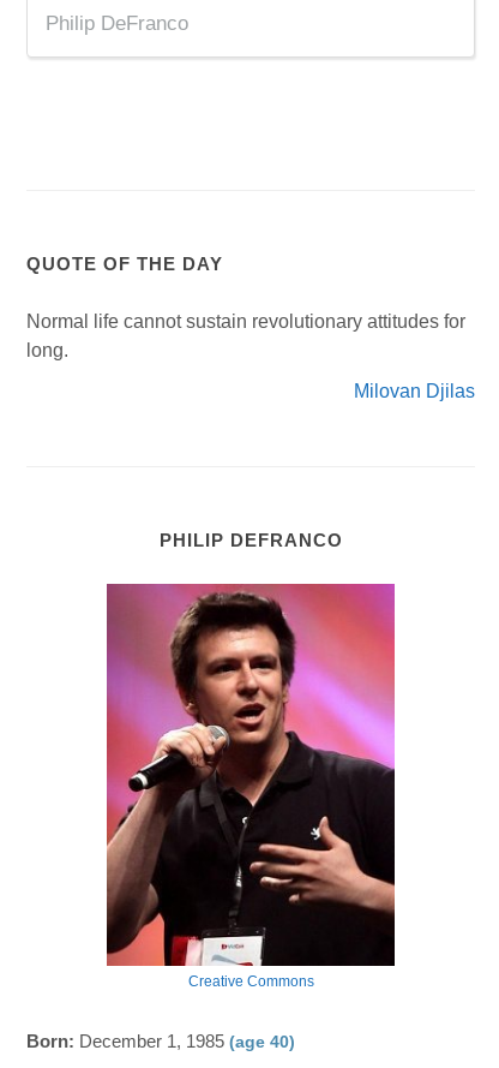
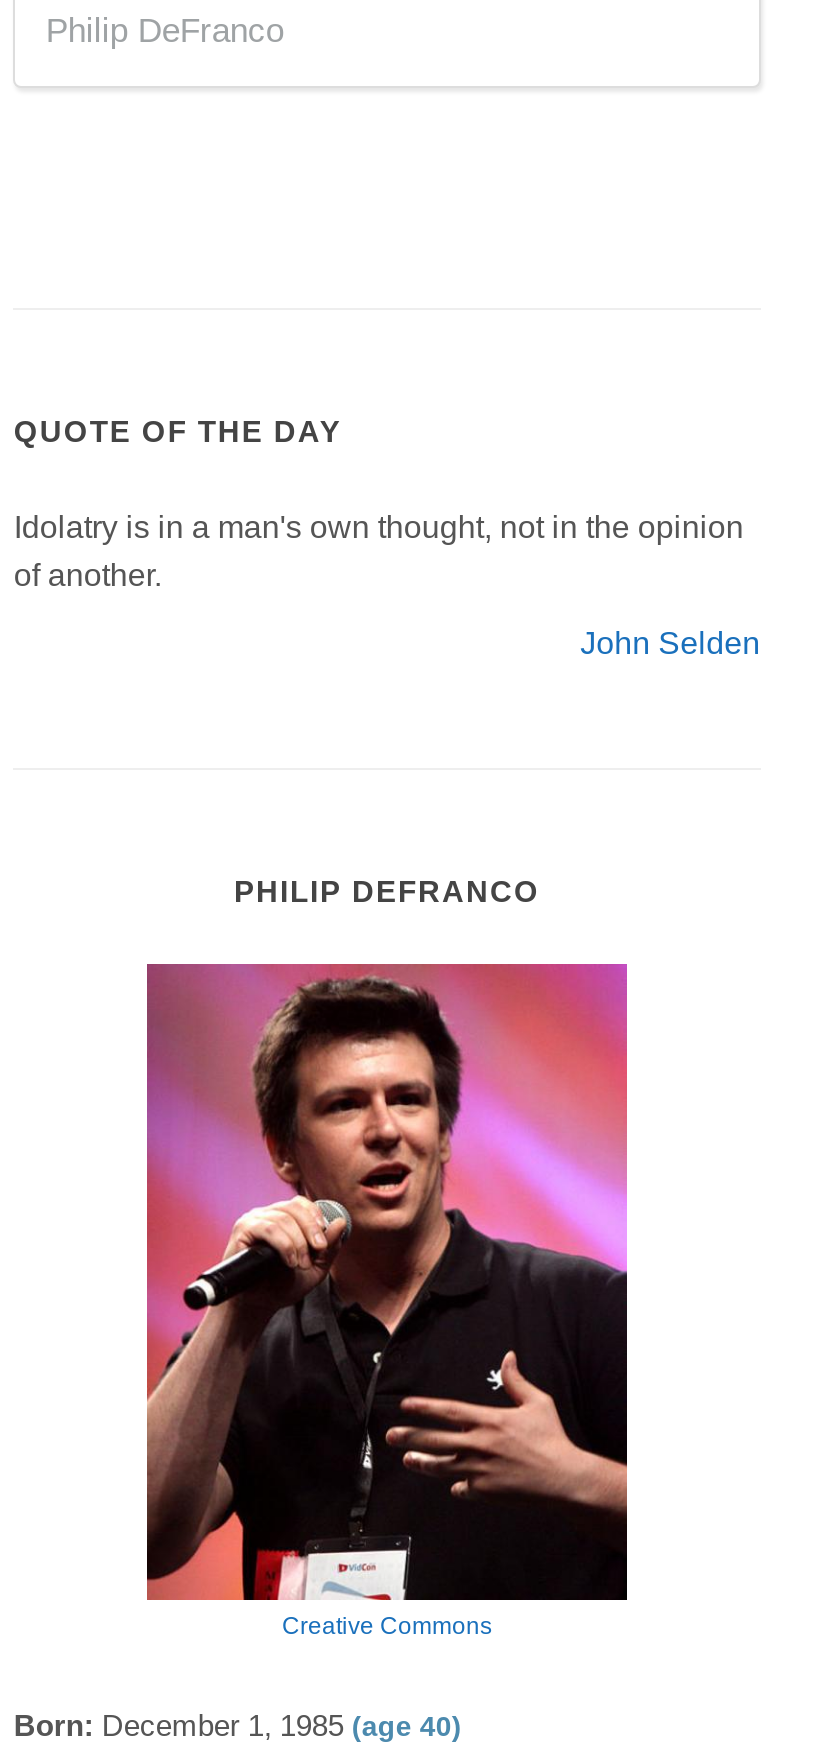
[27,311,466,360] Normal life cannot sustain revolutionary attitudes for | long. -> [14,510,744,592] Idolatry is in a man's own thought, not in the opinion | of another.
[353,381,475,401] Milovan Djilas -> [580,626,760,660] John Selden

